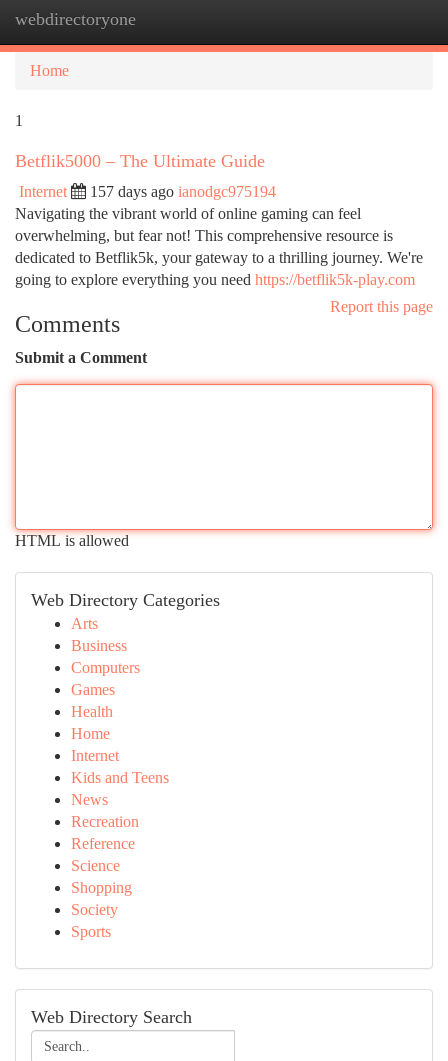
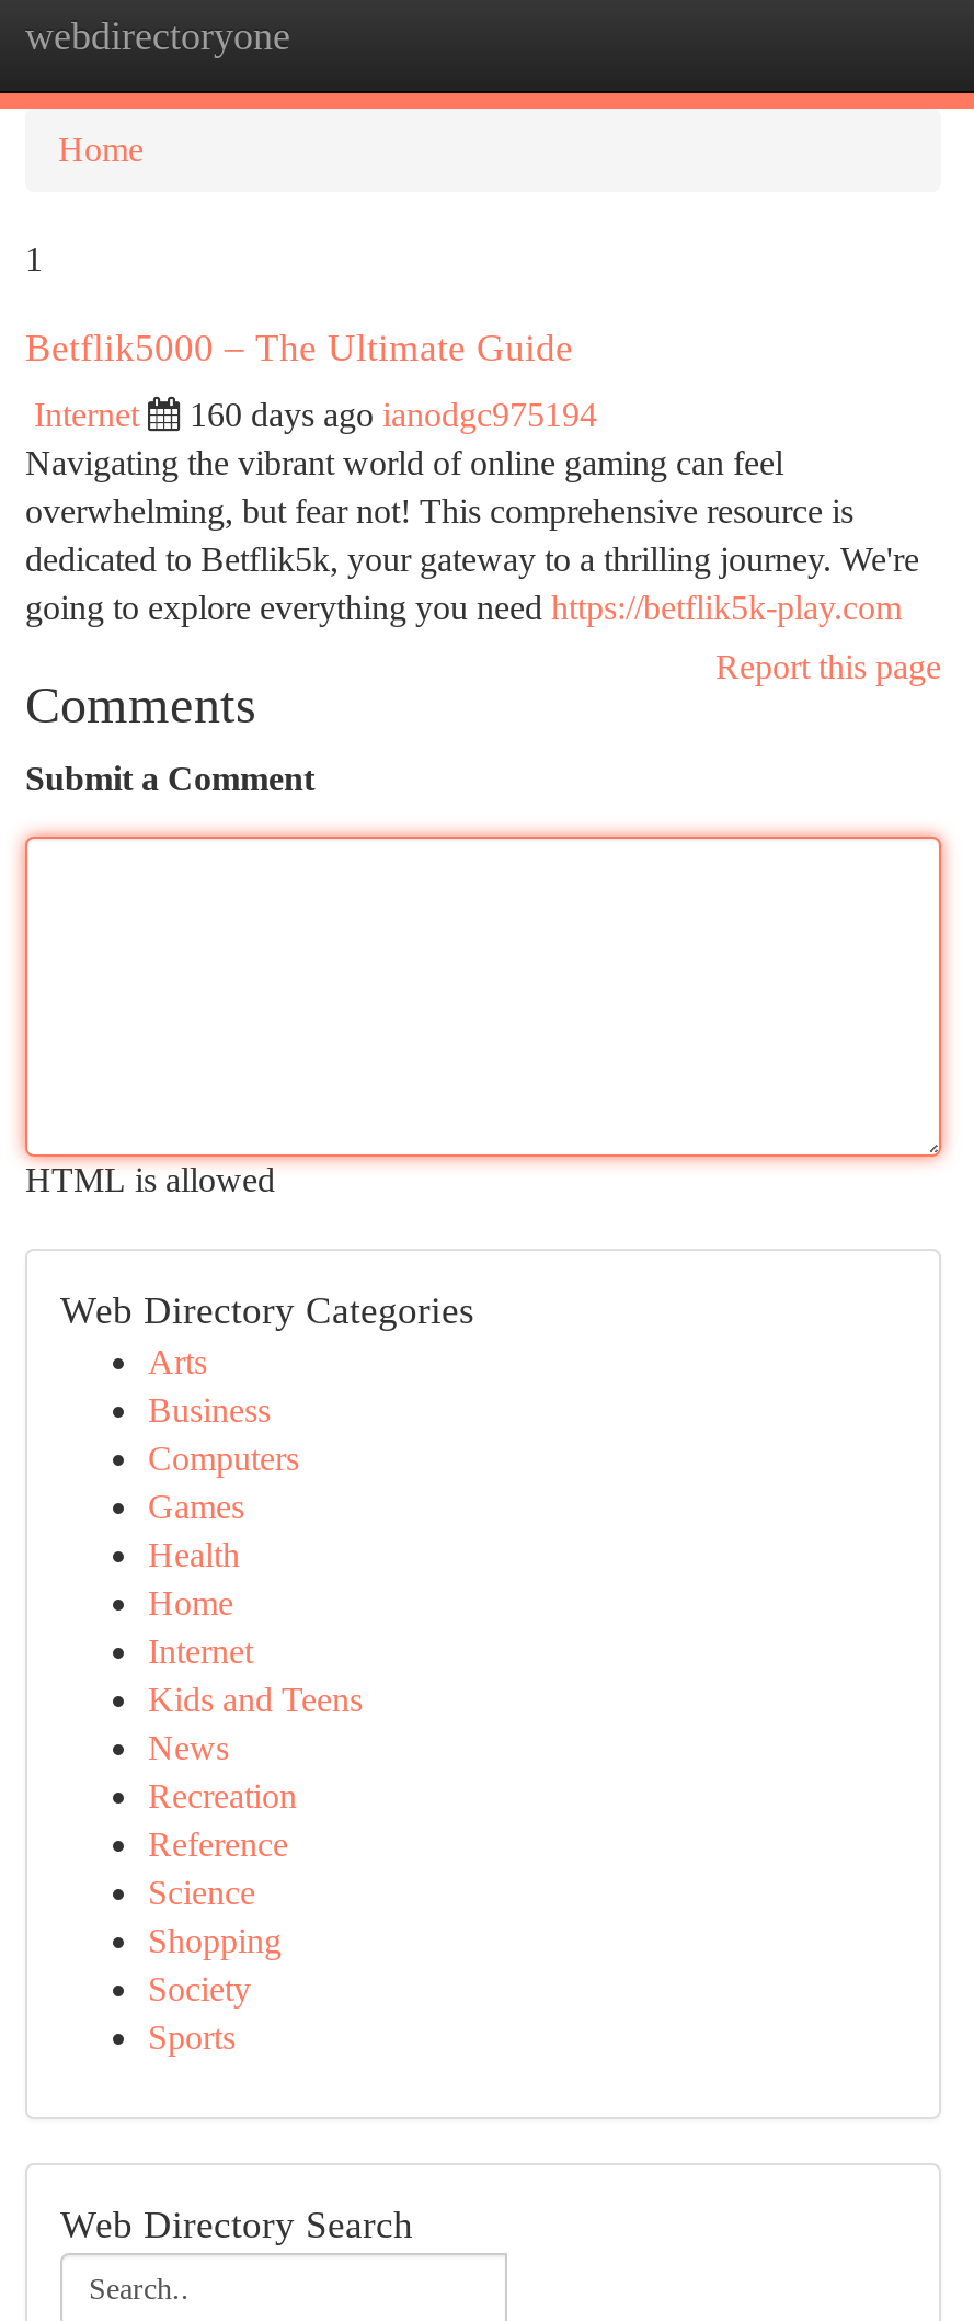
[90,183,276,200] 157 days ago ianodgc975194 -> [190,396,597,433] 160 days ago ianodgc975194

